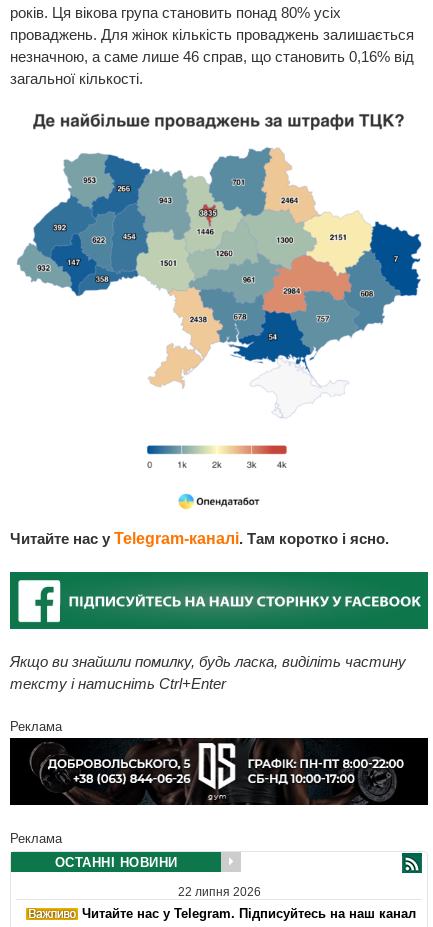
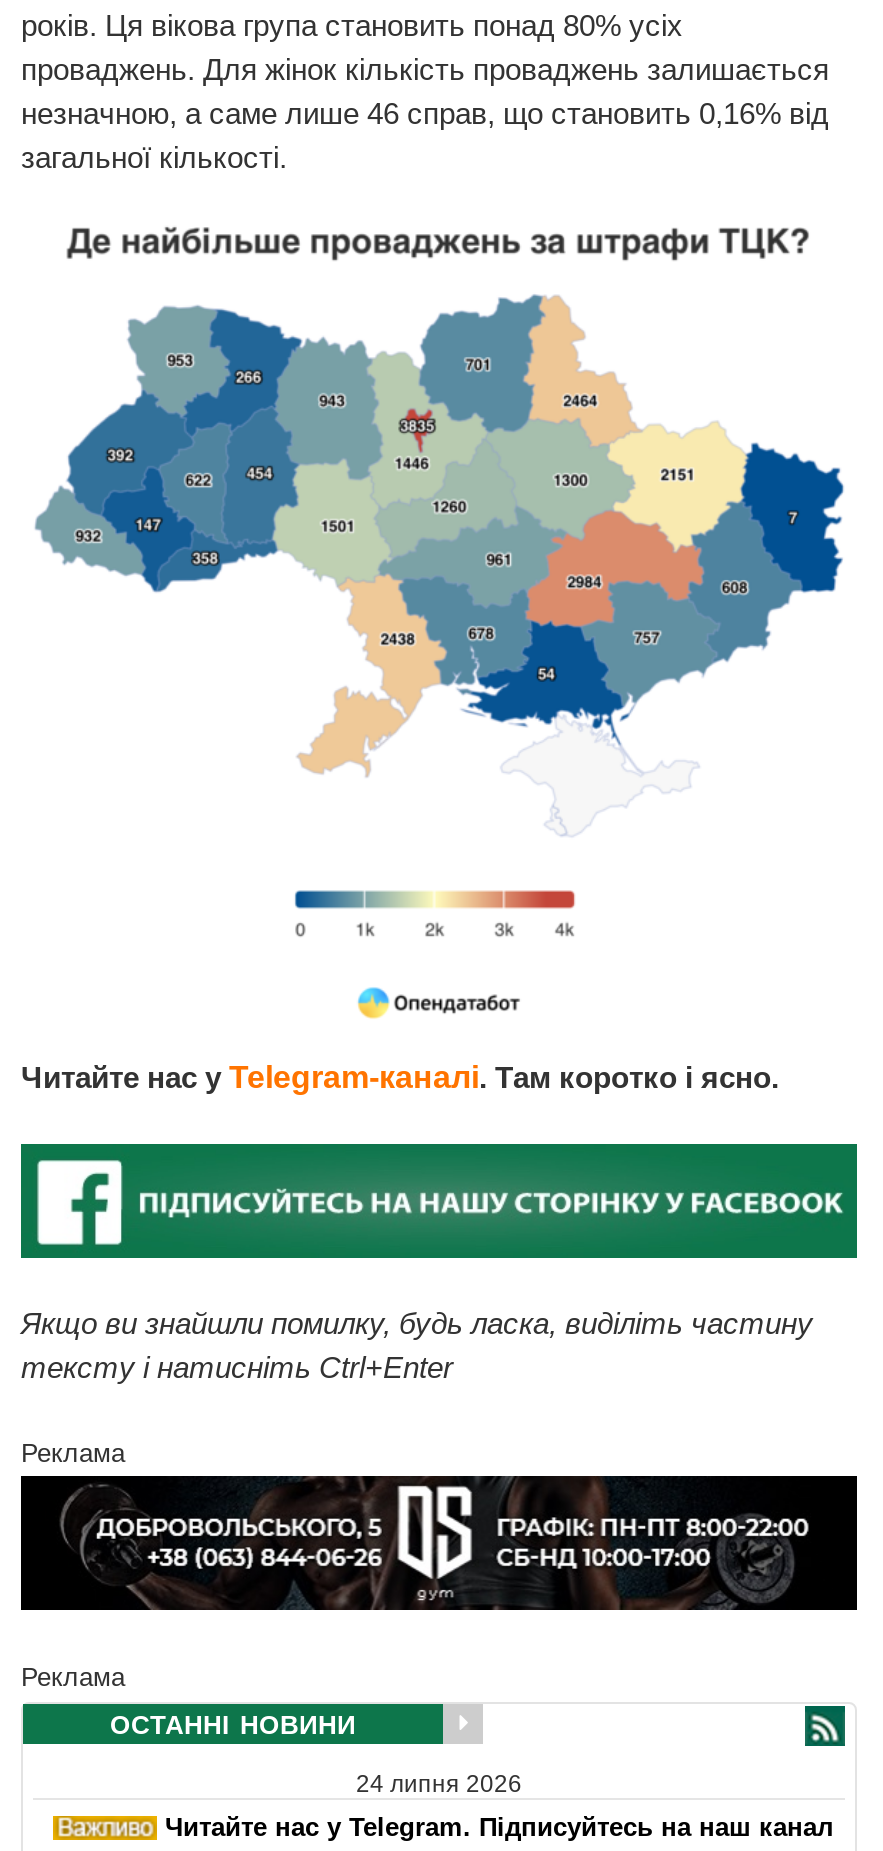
[177,885,260,899] 22 липня 2026 -> [356,1770,522,1798] 24 липня 2026

